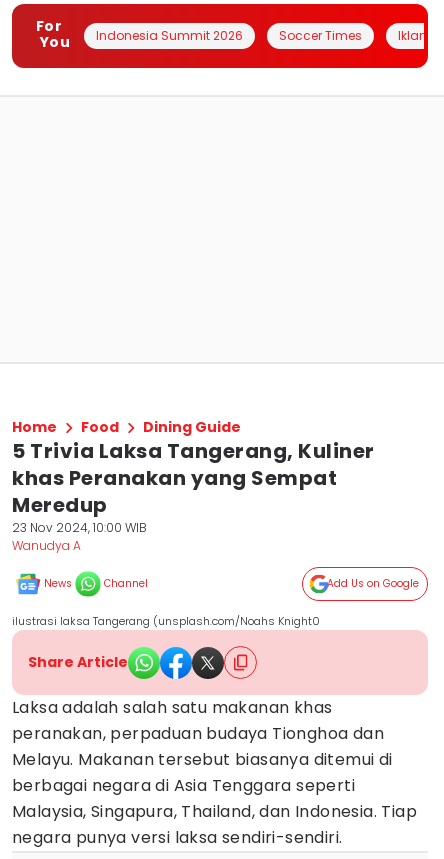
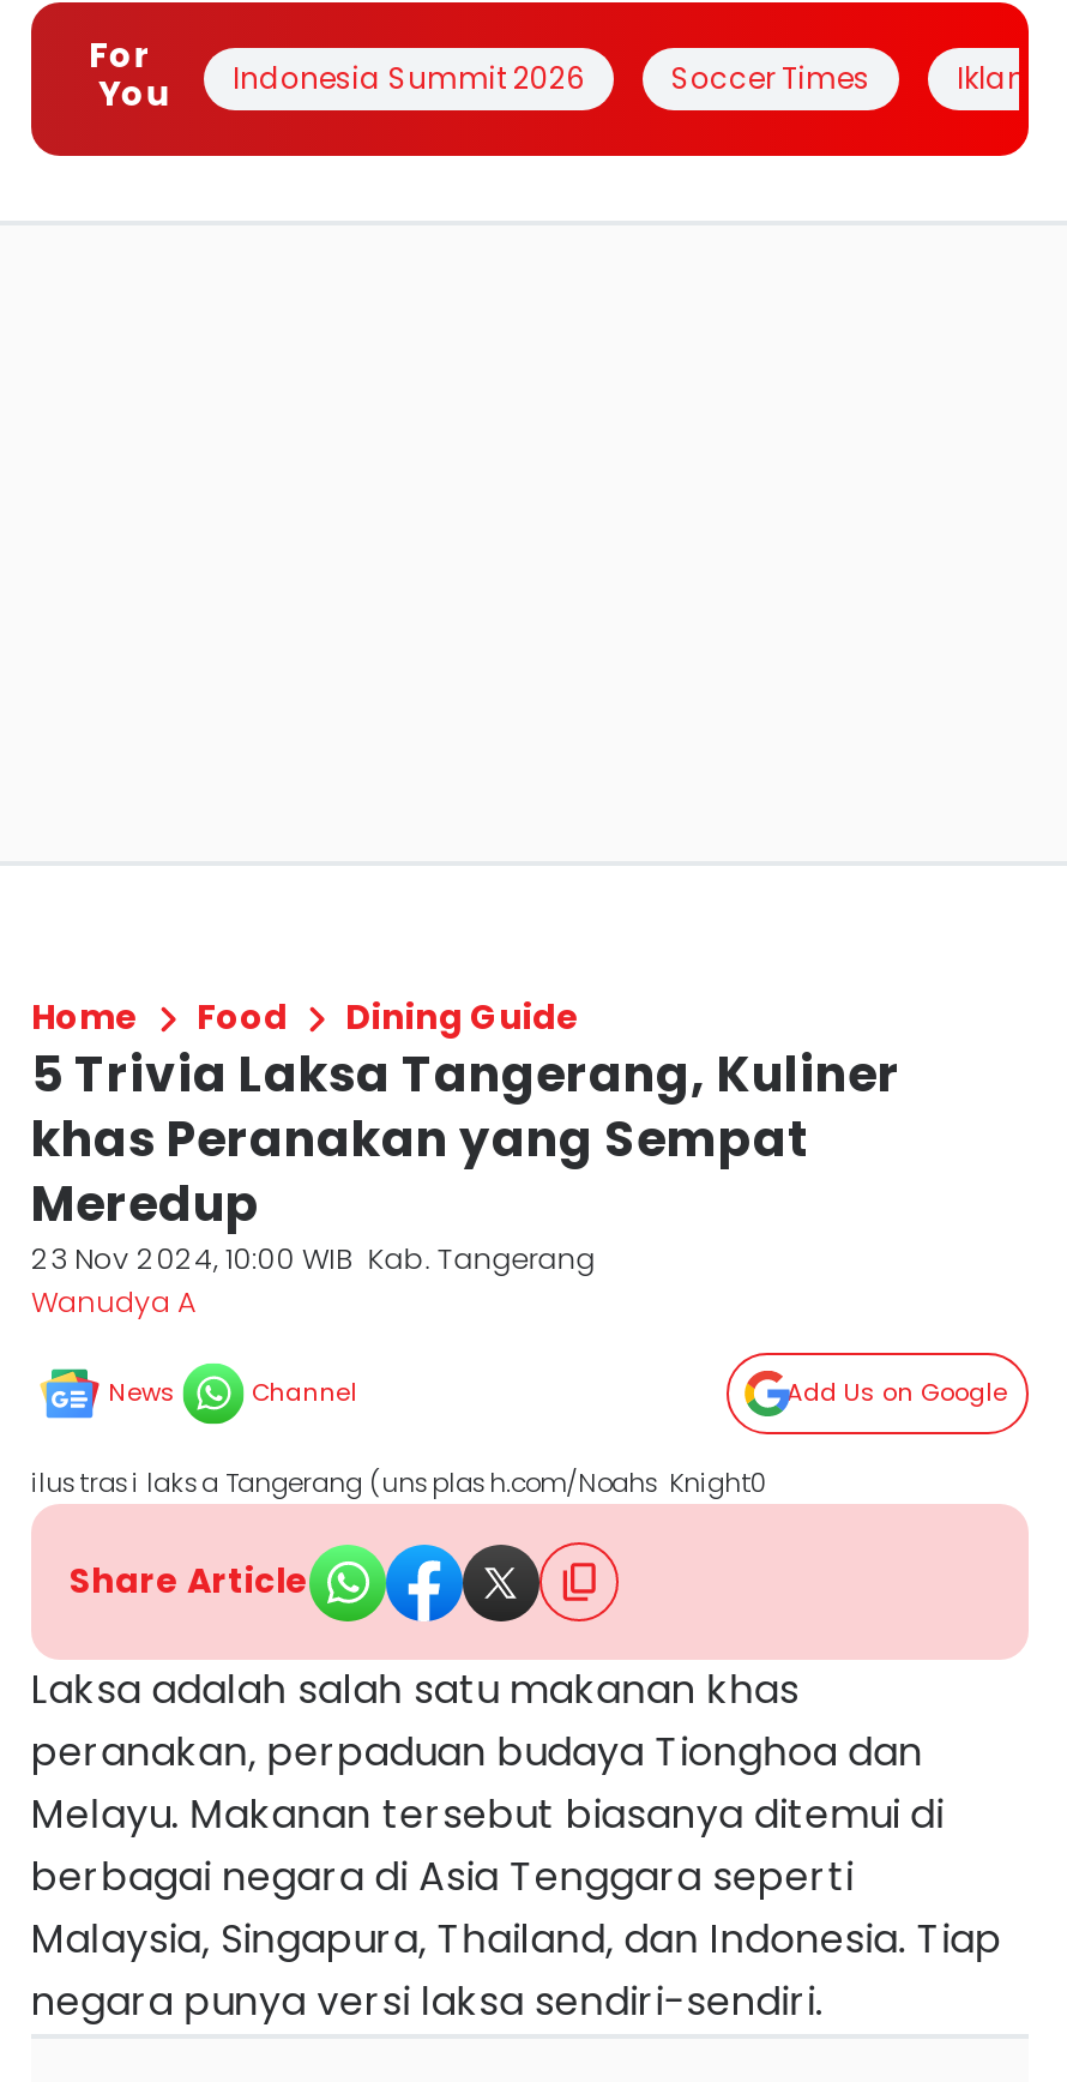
[12,519,147,536] 23 Nov 2024, 10:00 WIB -> [31,1238,595,1278] 23 Nov 2024, 10:00 WIB Kab. Tangerang

